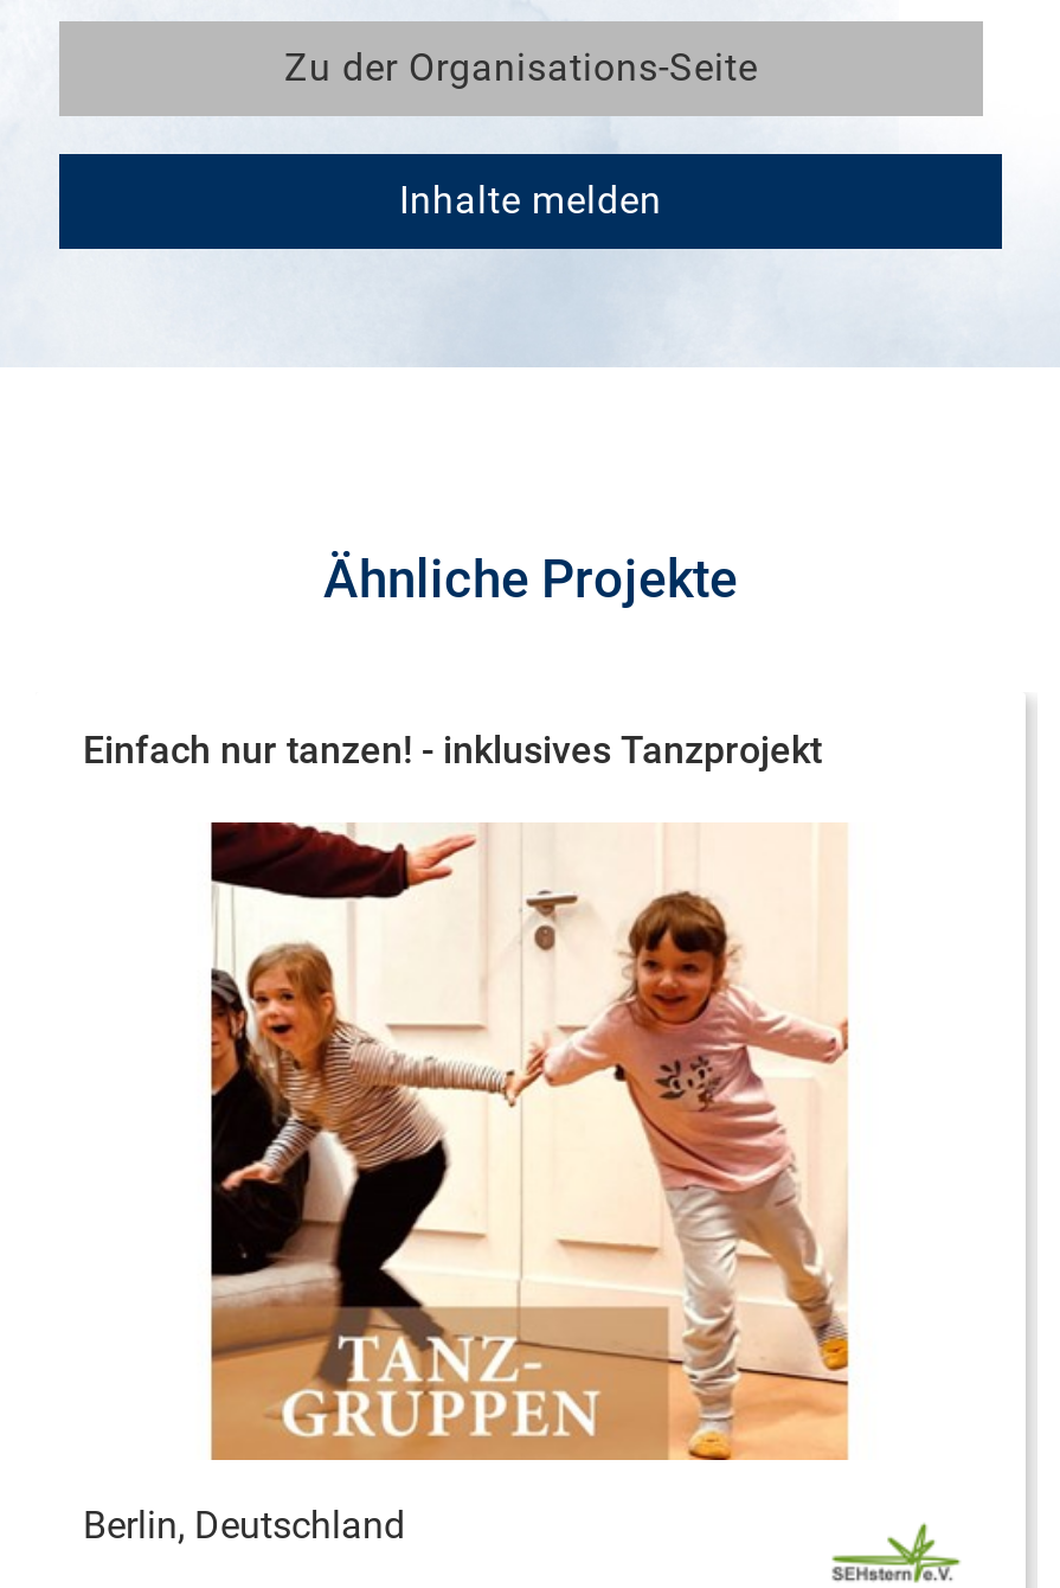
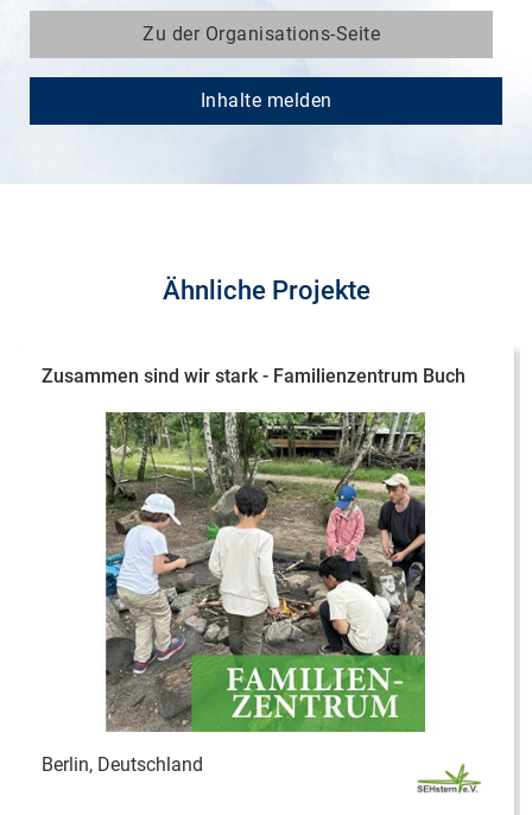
[83,728,822,773] Einfach nur tanzen! - inklusives Tanzprojekt -> [42,365,465,387] Zusammen sind wir stark - Familienzentrum Buch
[208,820,850,1462] [image] -> [104,411,426,733] [image]

